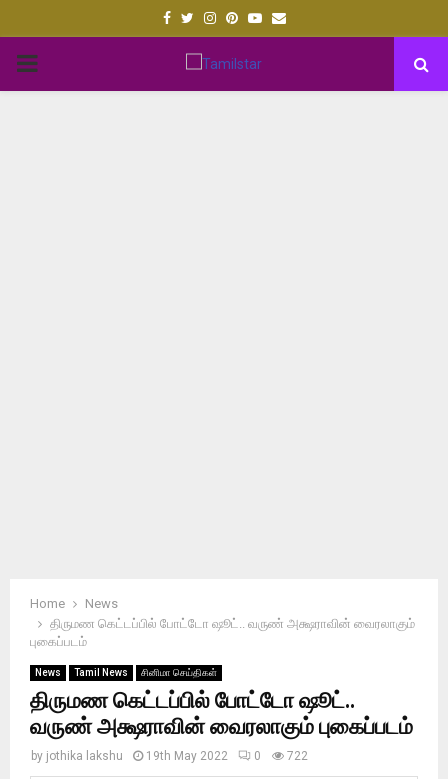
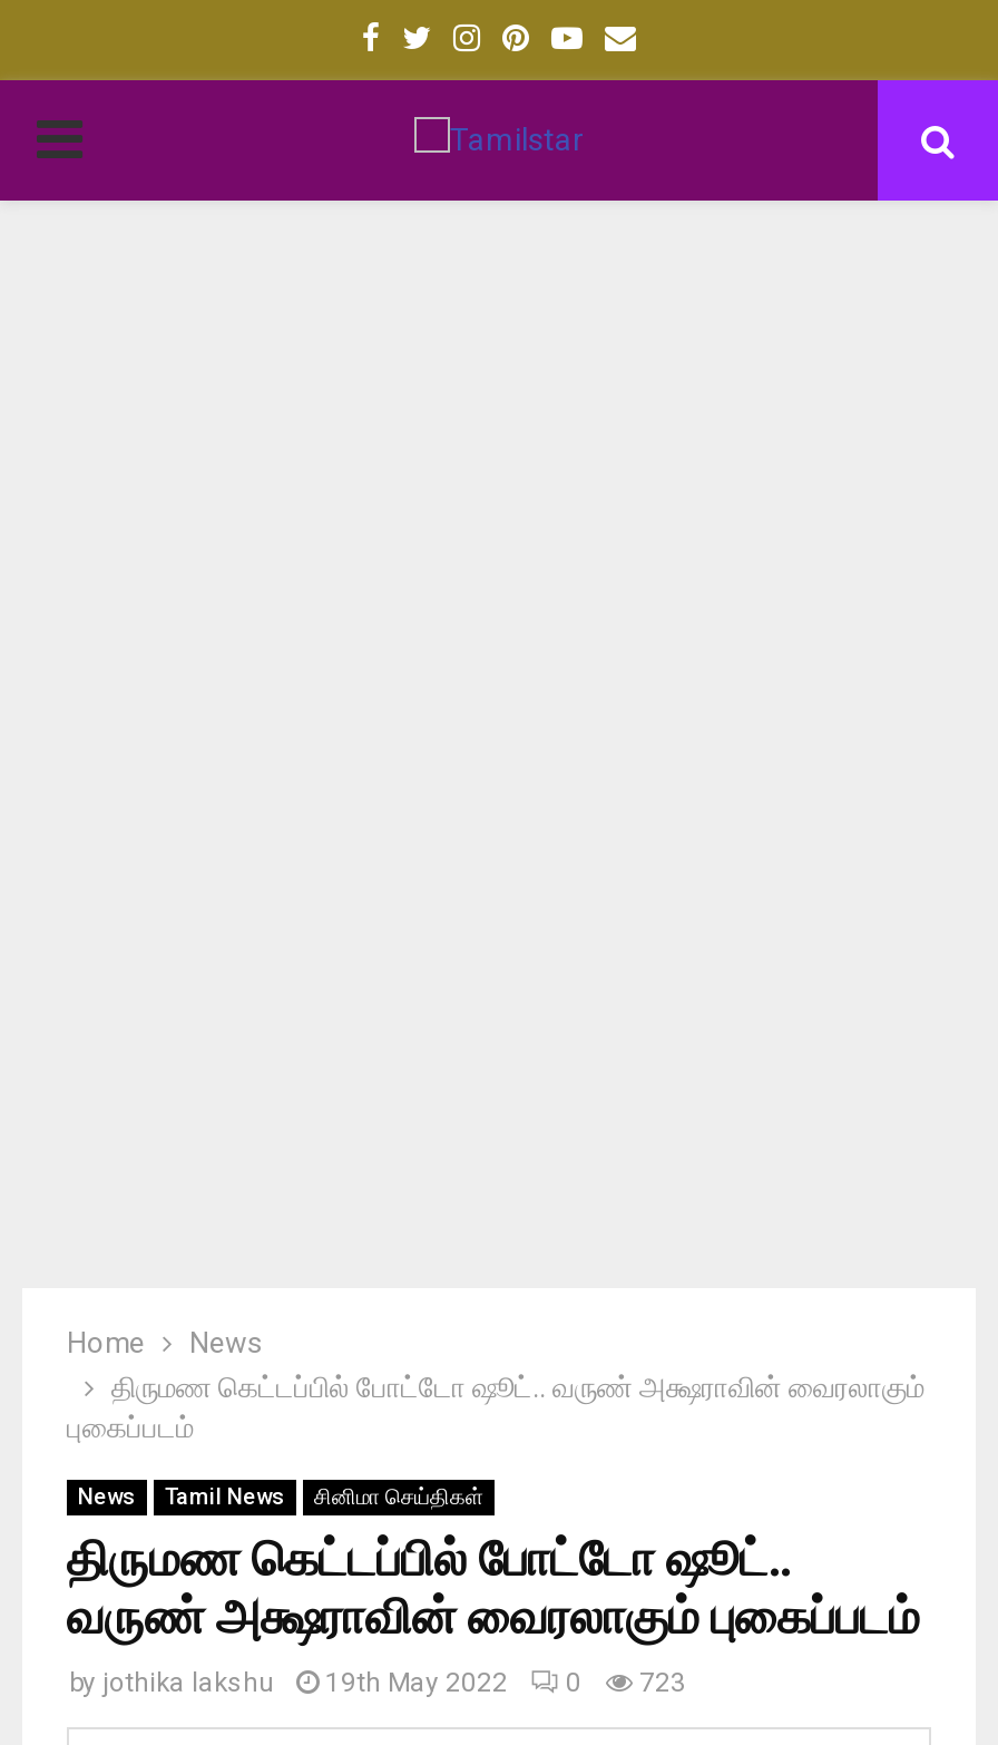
[31,749,308,763] by jothika lakshu 19th May 2022 0 722 -> [69,1667,686,1698] by jothika lakshu 19th May 2022 0 723

